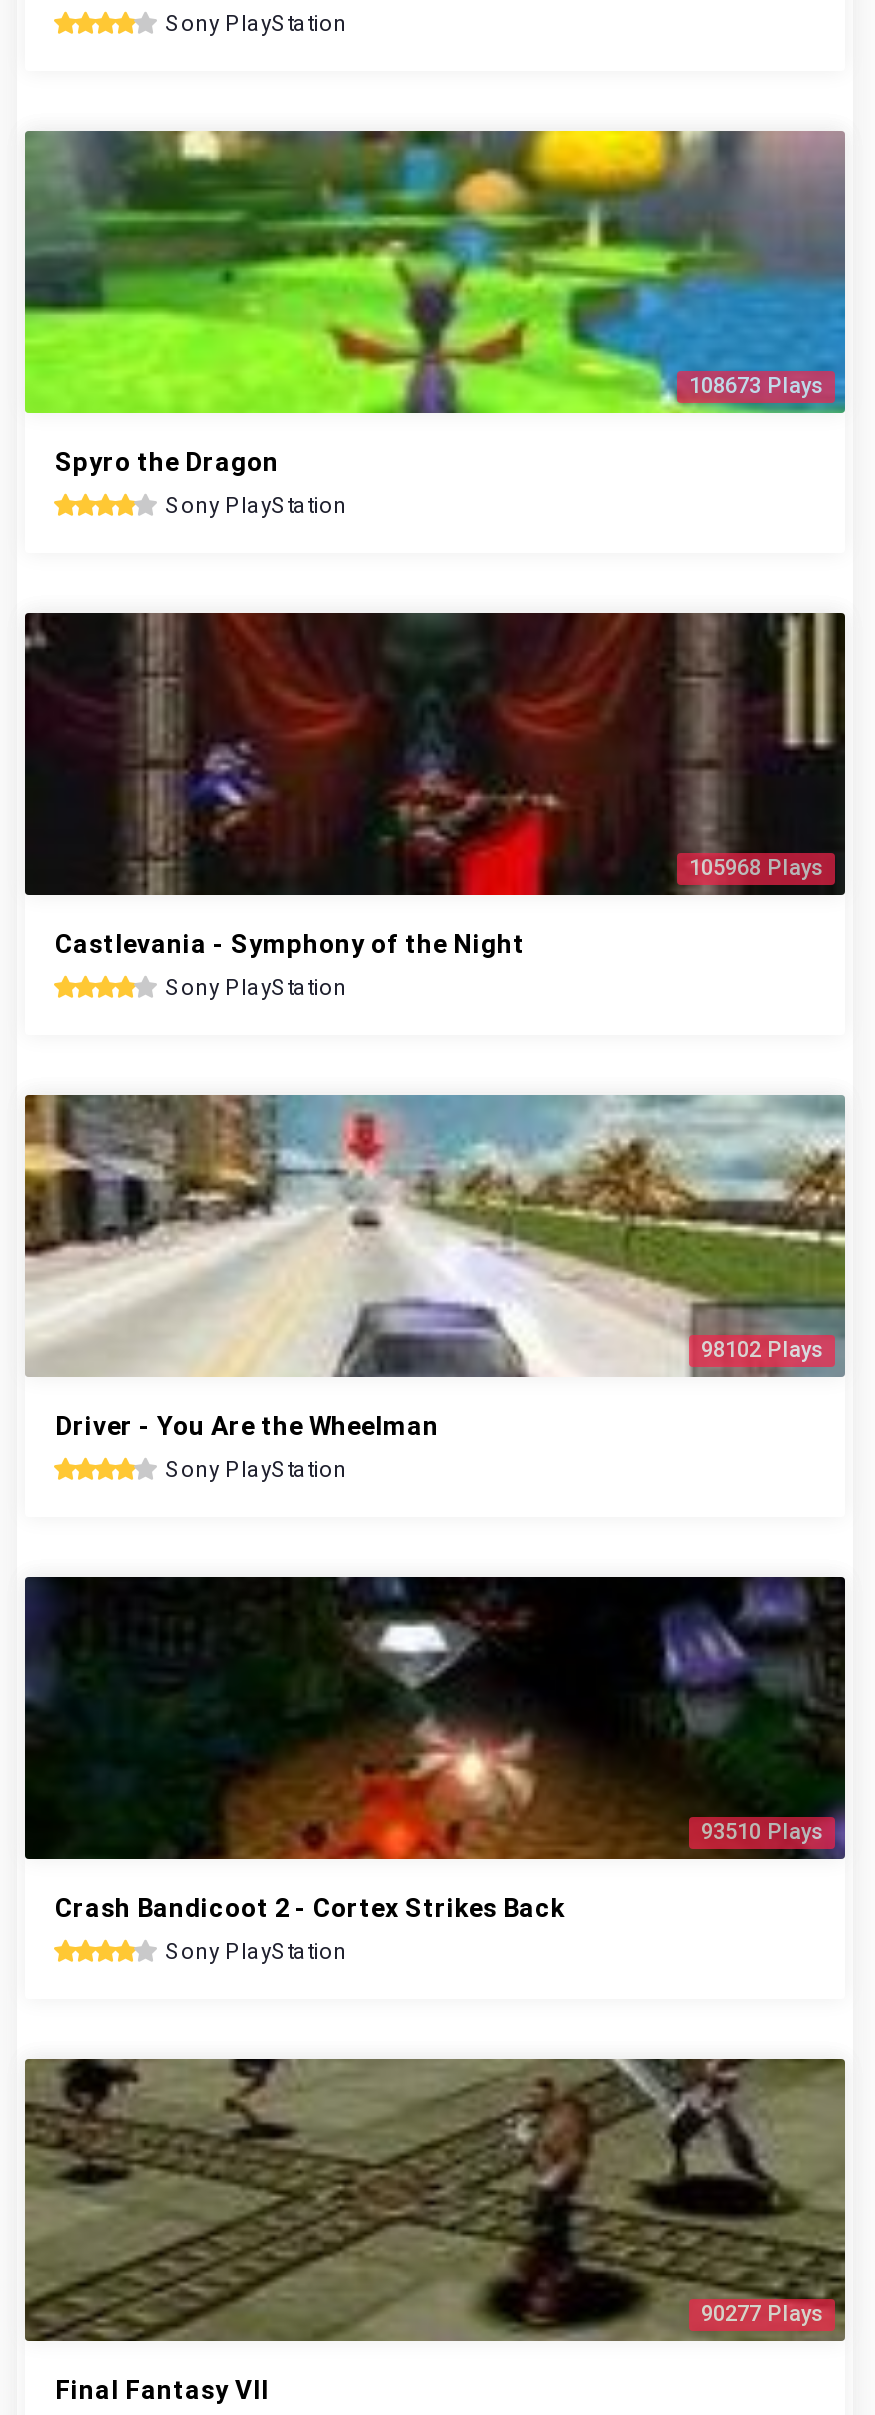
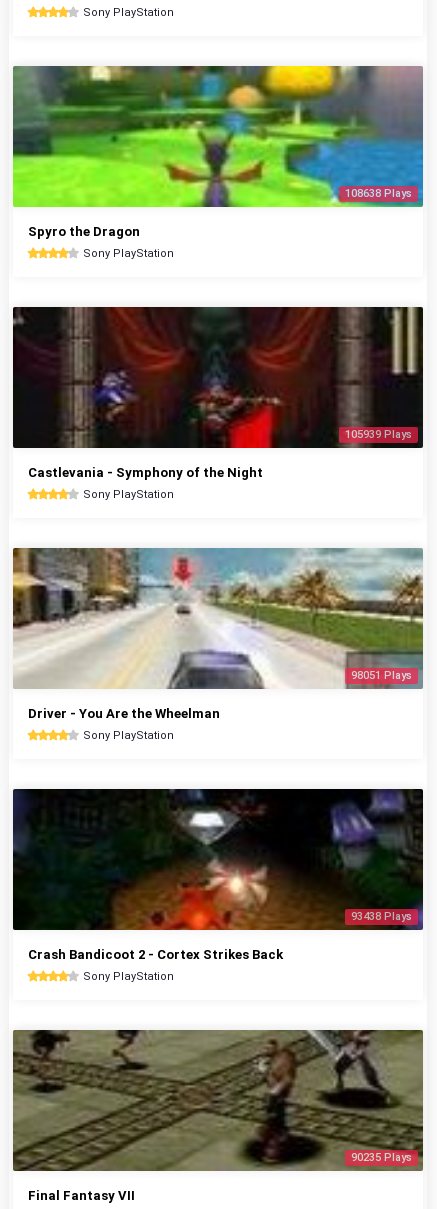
[689,373,823,399] 108673 Plays -> [345,187,412,200] 108638 Plays
[689,855,823,881] 105968 Plays -> [345,428,412,441] 105939 Plays
[701,1337,823,1363] 98102 Plays -> [351,669,412,682] 98051 Plays
[701,1819,823,1845] 93510 Plays -> [351,910,412,923] 93438 Plays
[701,2301,823,2327] 90277 Plays -> [351,1151,412,1164] 90235 Plays

